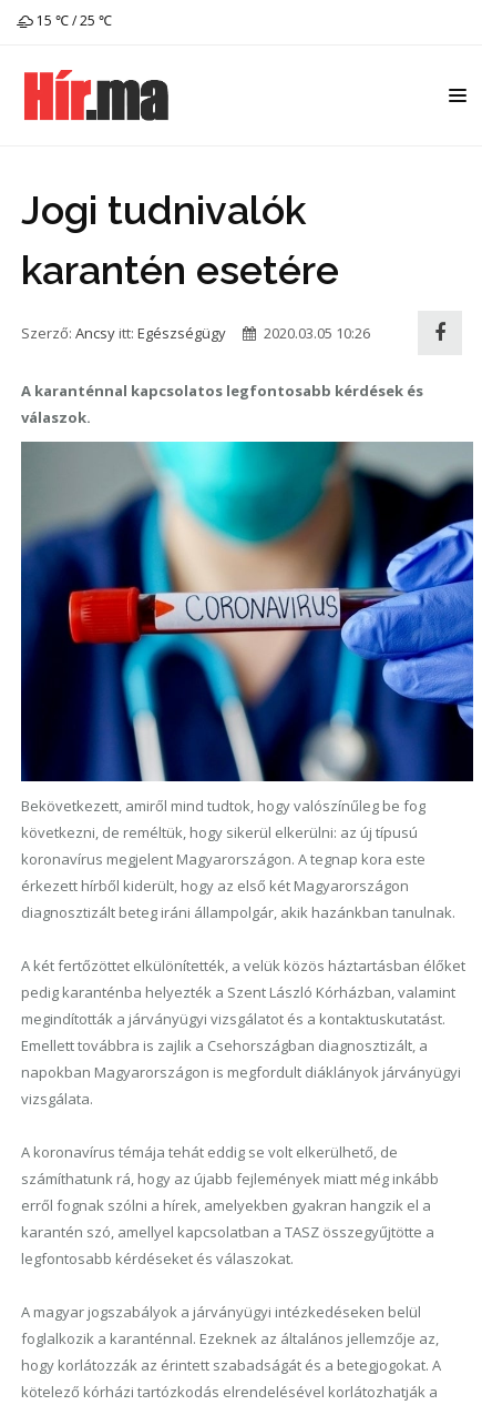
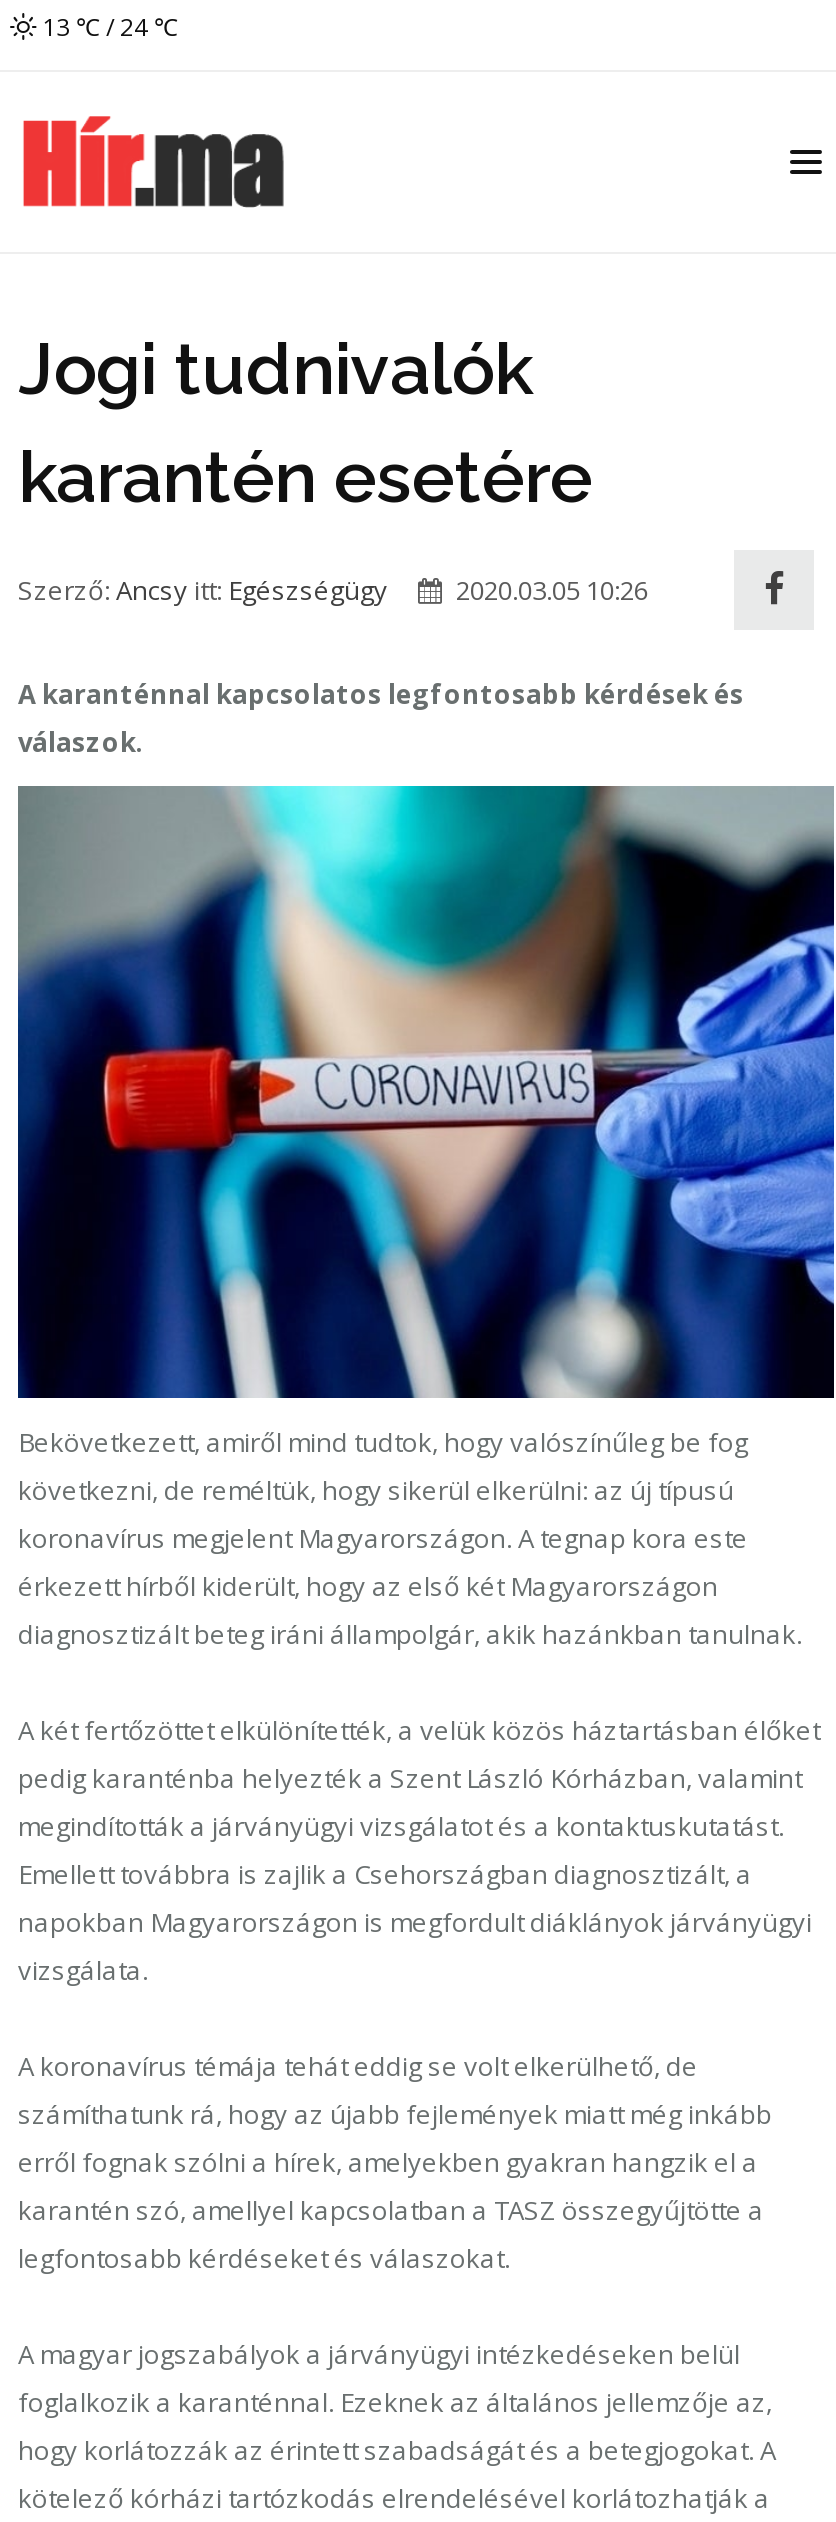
[33,11,112,30] 15 ℃ / 25 ℃ -> [36,10,178,44] 13 ℃ / 24 ℃

